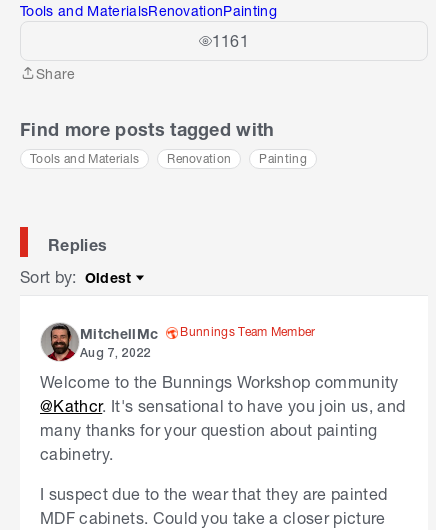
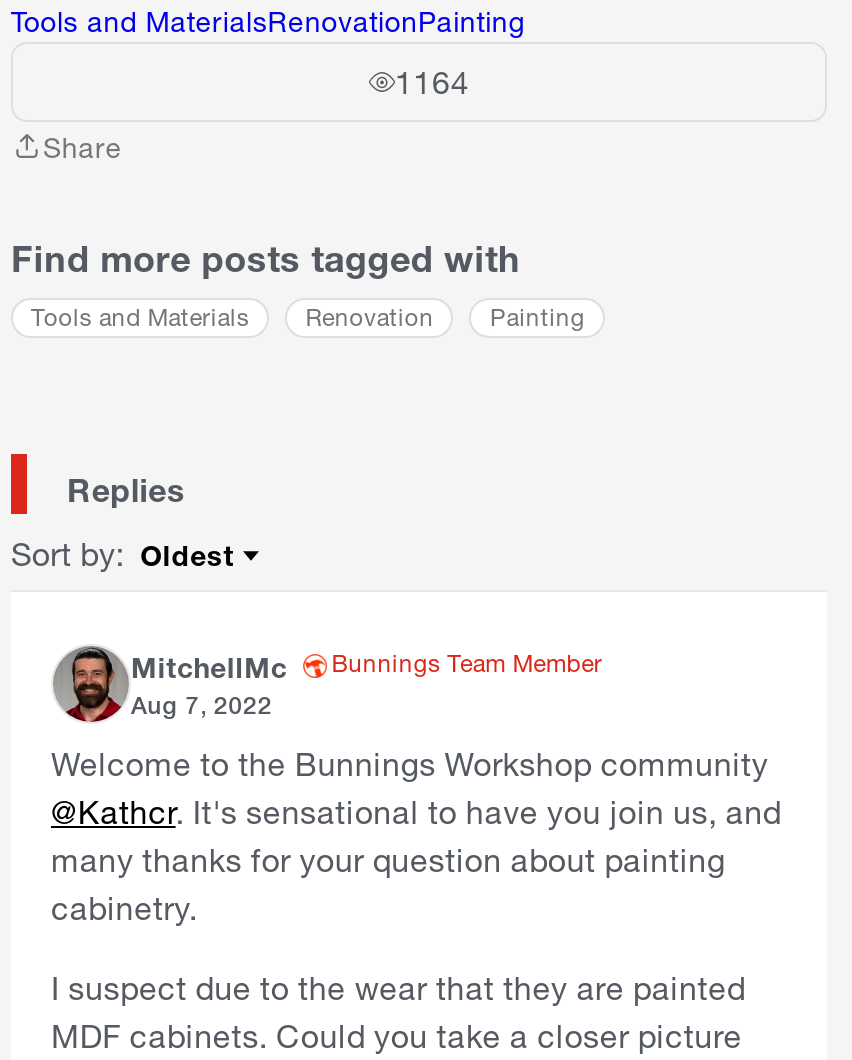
[212,31,249,50] 1161 -> [395,63,469,101] 1164

